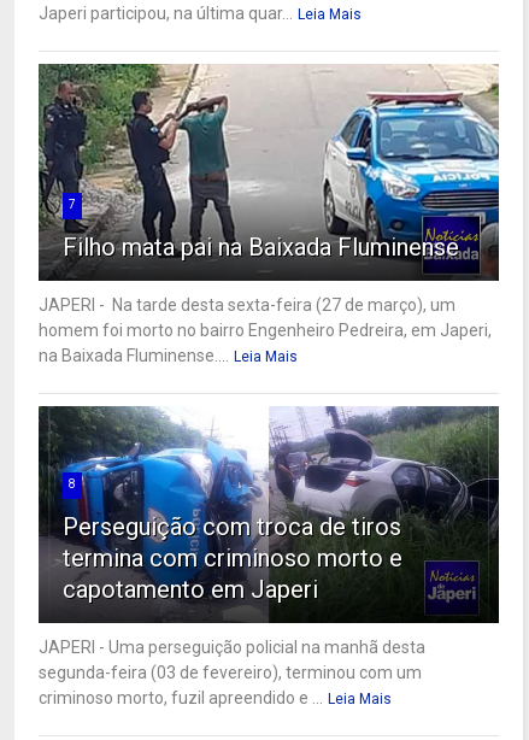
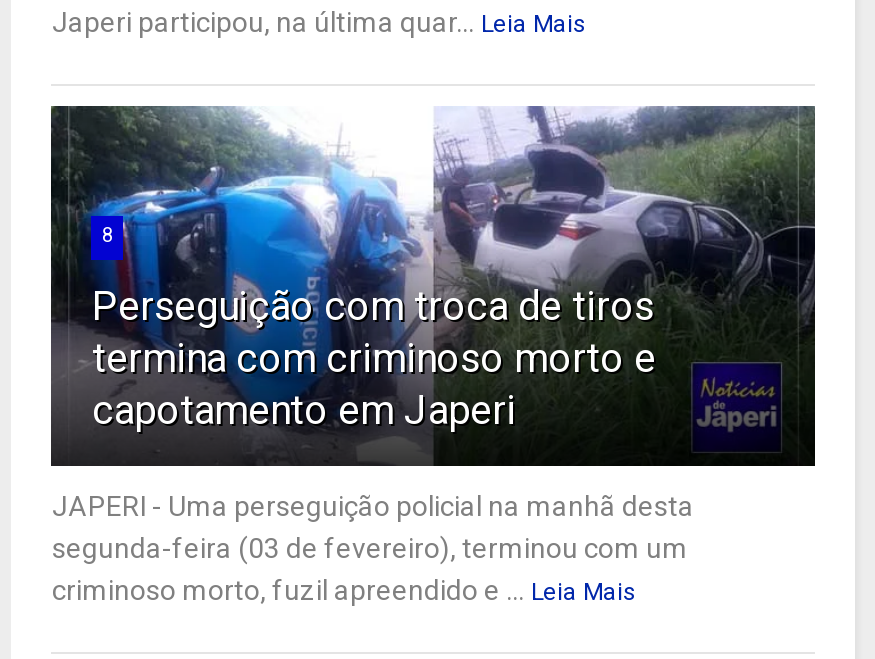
[39,63,500,365] [image] | 7 | Filho mata pai na Baixada Fluminense | JAPERI - Na tarde desta sexta-feira (27 de março), um | homem foi morto no bairro Engenheiro Pedreira, em Japeri, | na Baixada Fluminense.... Leia Mais -> none

